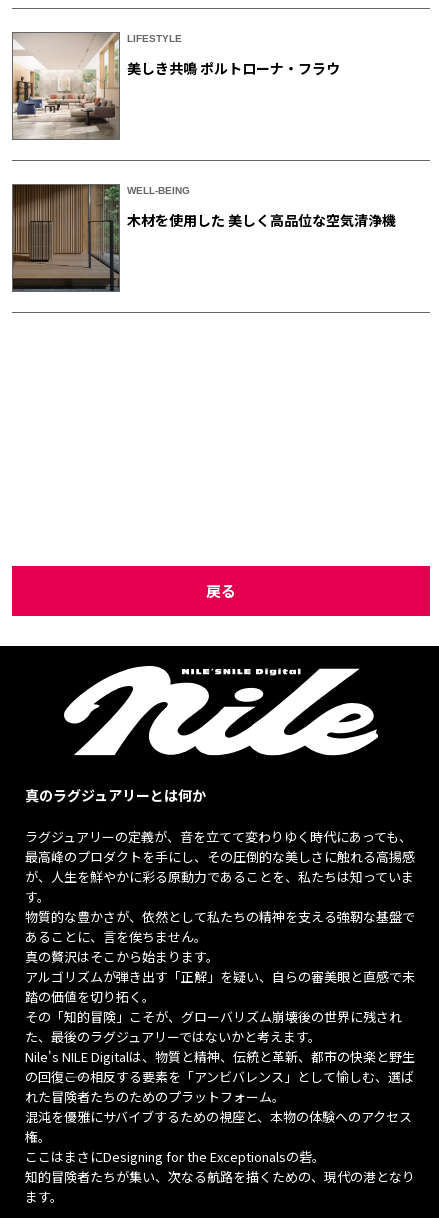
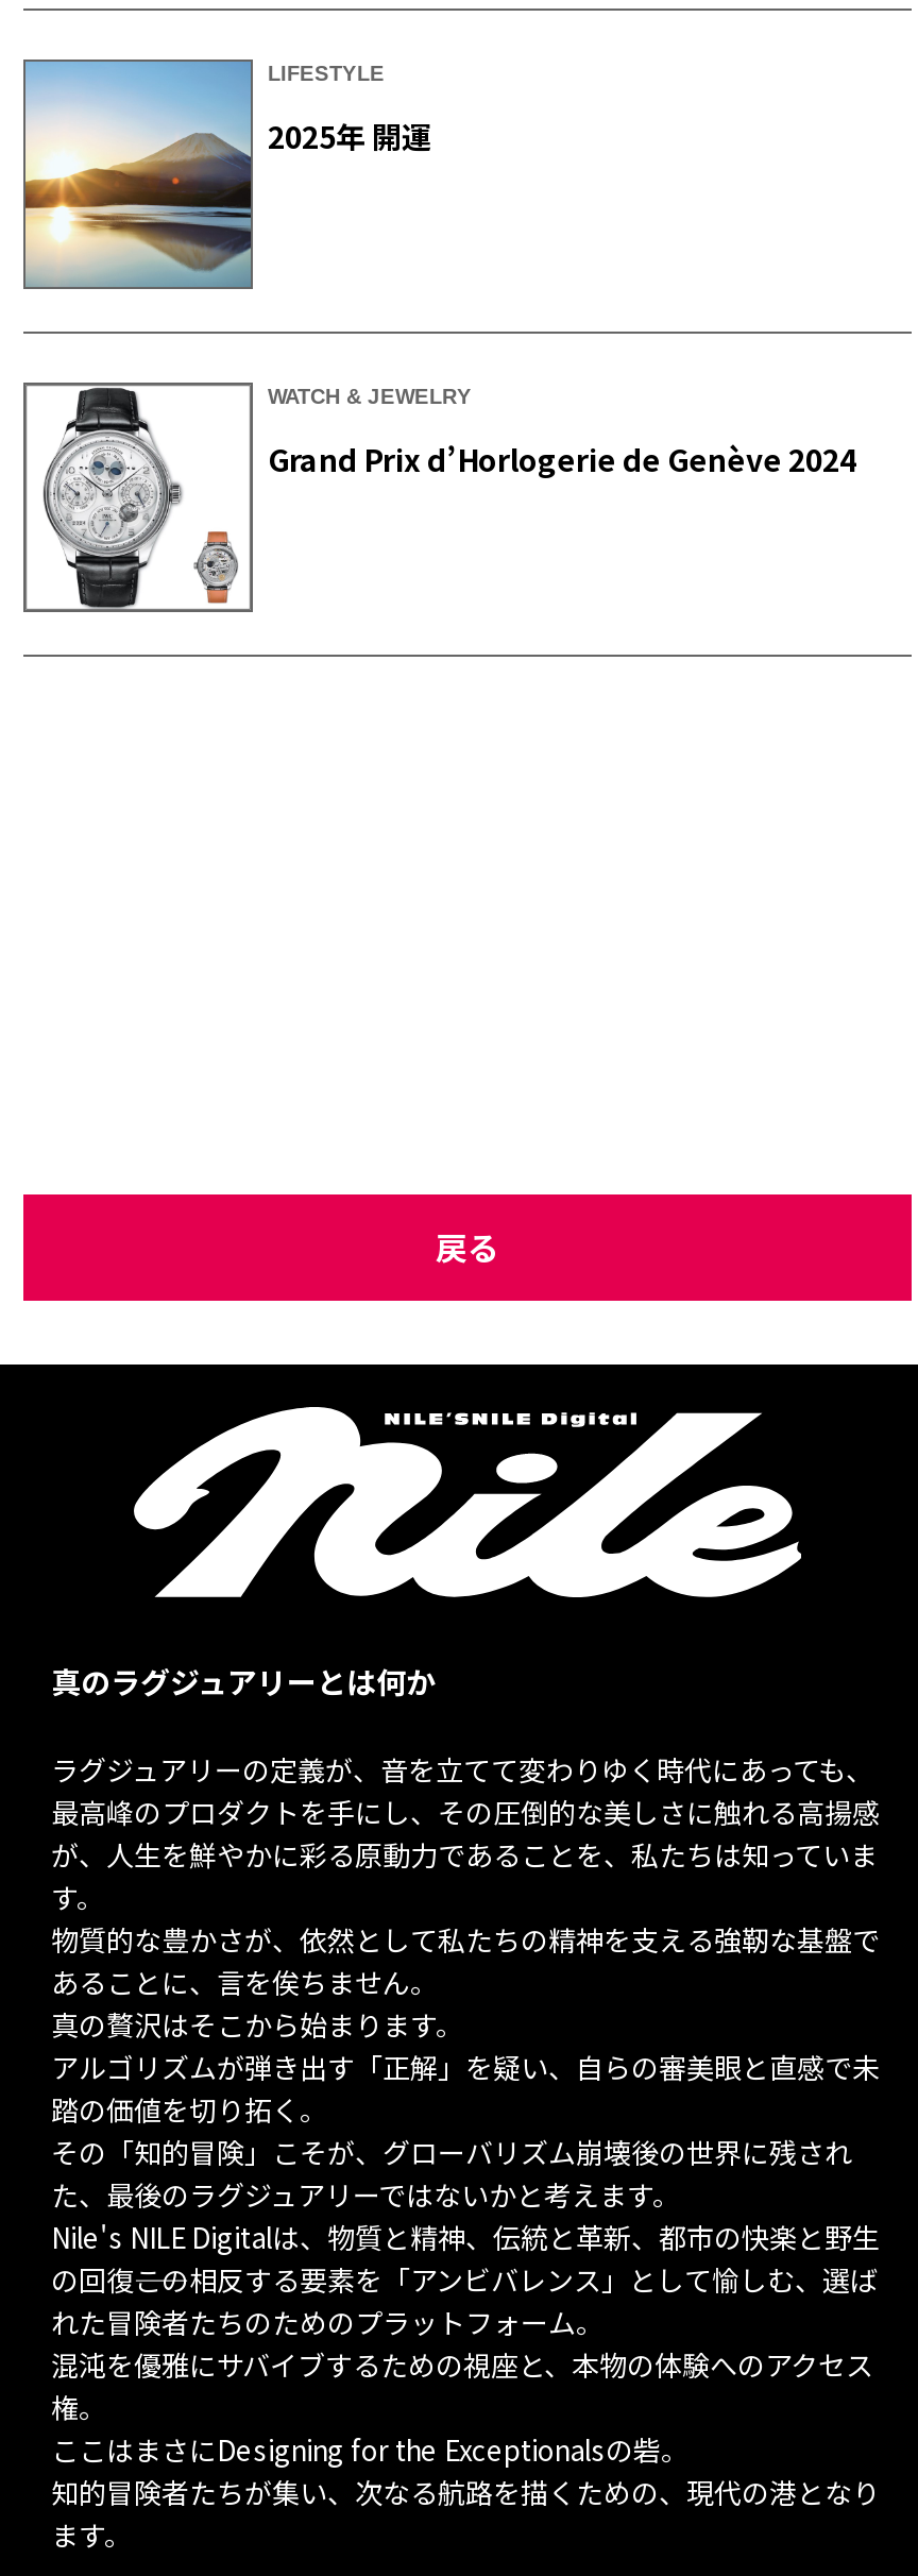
[13,33,340,139] [image] | 美しき共鳴 ポルトローナ・フラウ -> [25,62,431,287] [image] | 2025年 開運
[12,184,190,292] [image] | WELL-BEING -> [23,383,472,612] [image] | WATCH & JEWELRY
[127,210,396,230] 木材を使用した 美しく高品位な空気清浄機 -> [268,438,856,481] Grand Prix d’Horlogerie de Genève 2024

